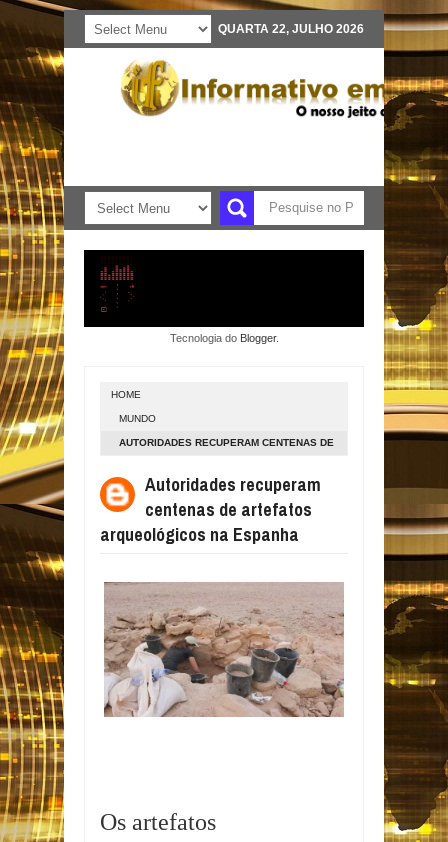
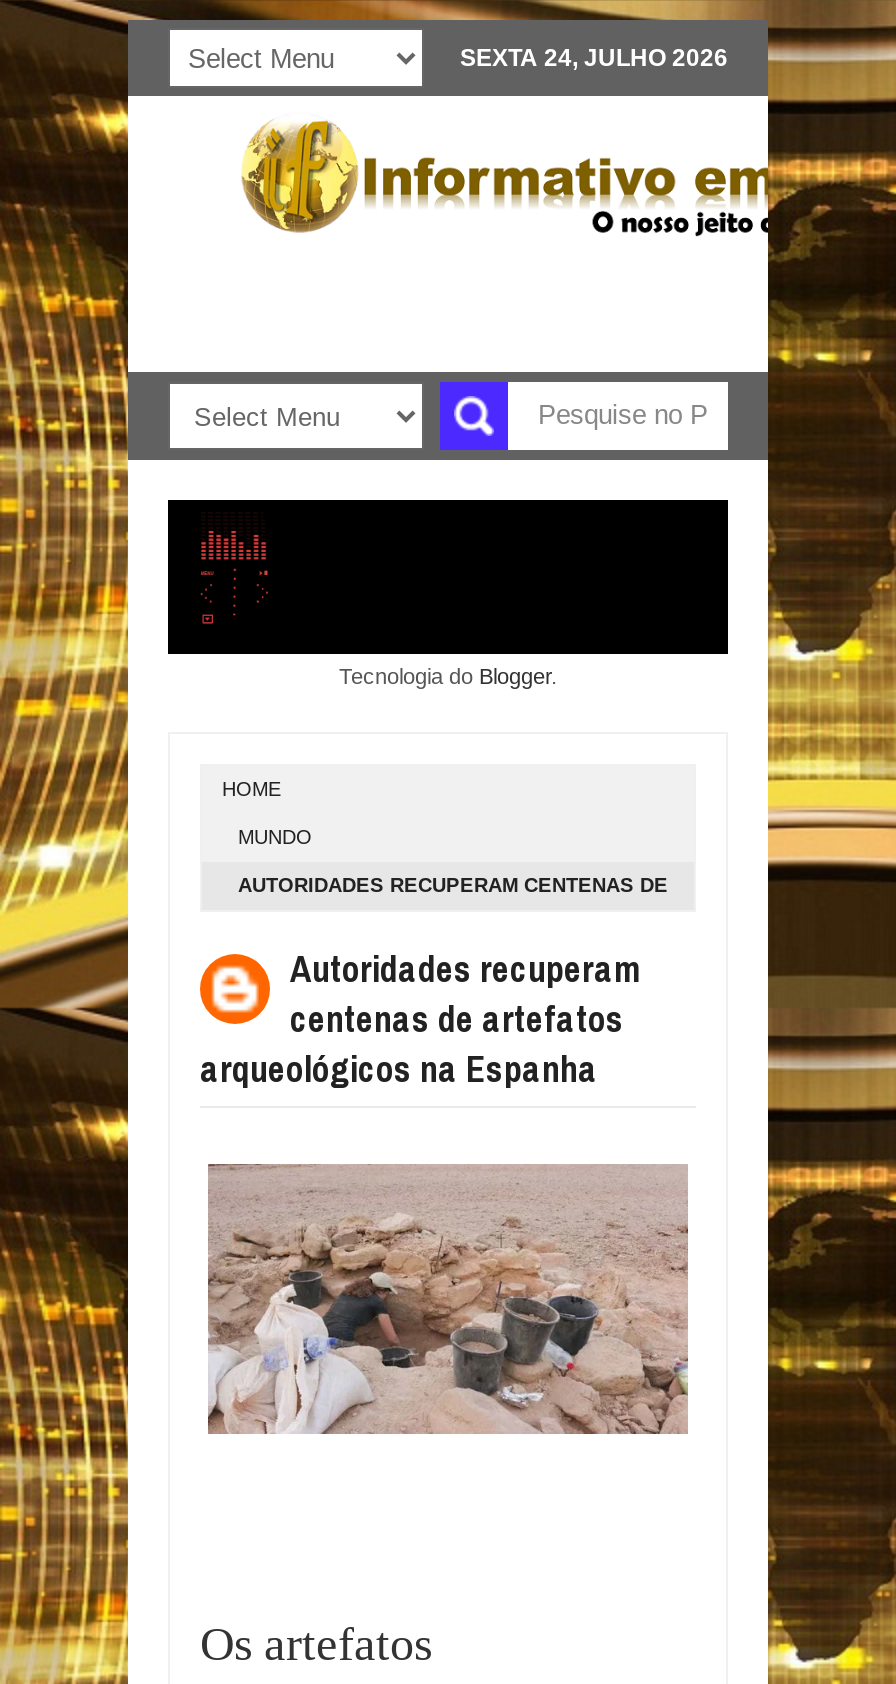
[218,22,364,36] QUARTA 22, JULHO 2026 -> [460,44,728,72] SEXTA 24, JULHO 2026

